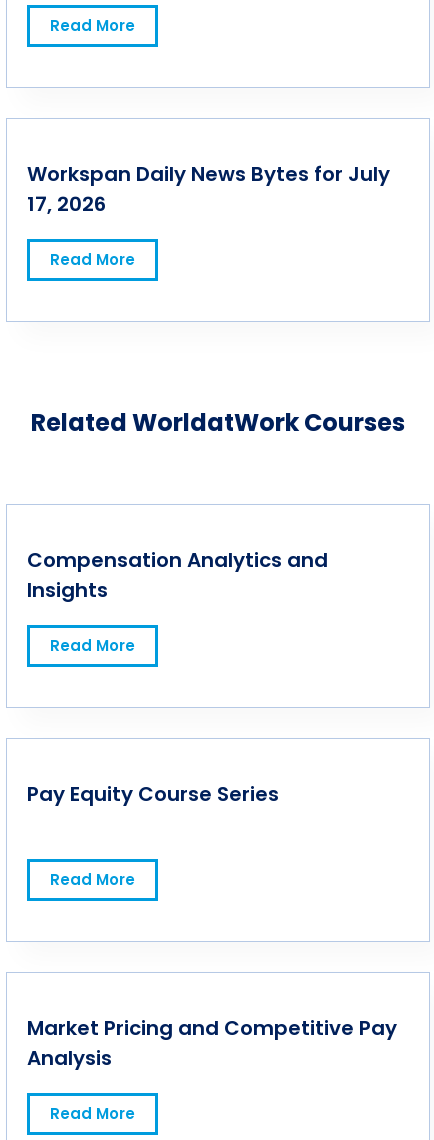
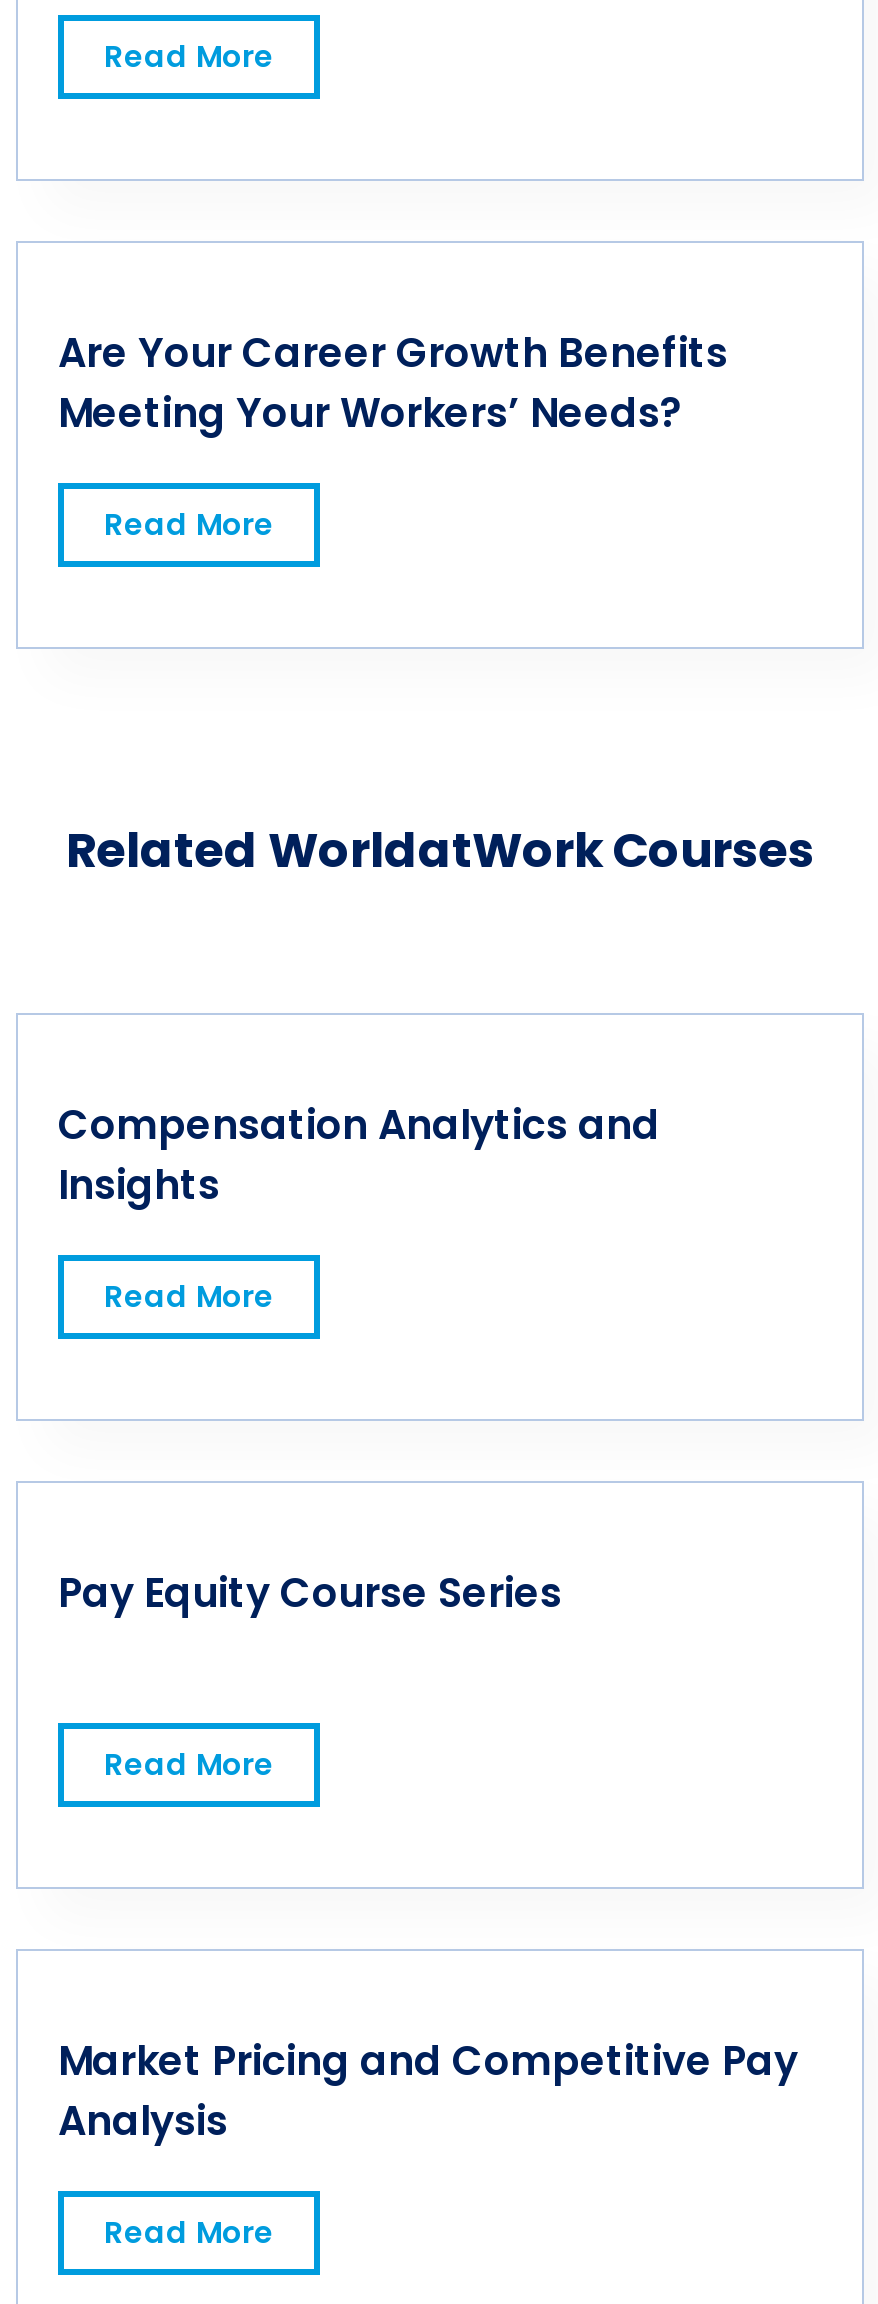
[27,160,390,218] Workspan Daily News Bytes for July | 17, 2026 -> [58,324,728,440] Are Your Career Growth Benefits | Meeting Your Workers’ Needs?

